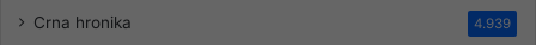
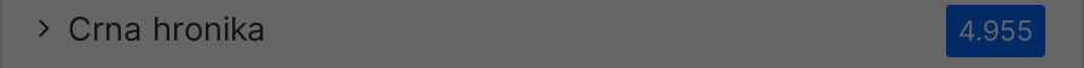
[474,15,511,32] 4.939 -> [958,15,1033,48] 4.955

